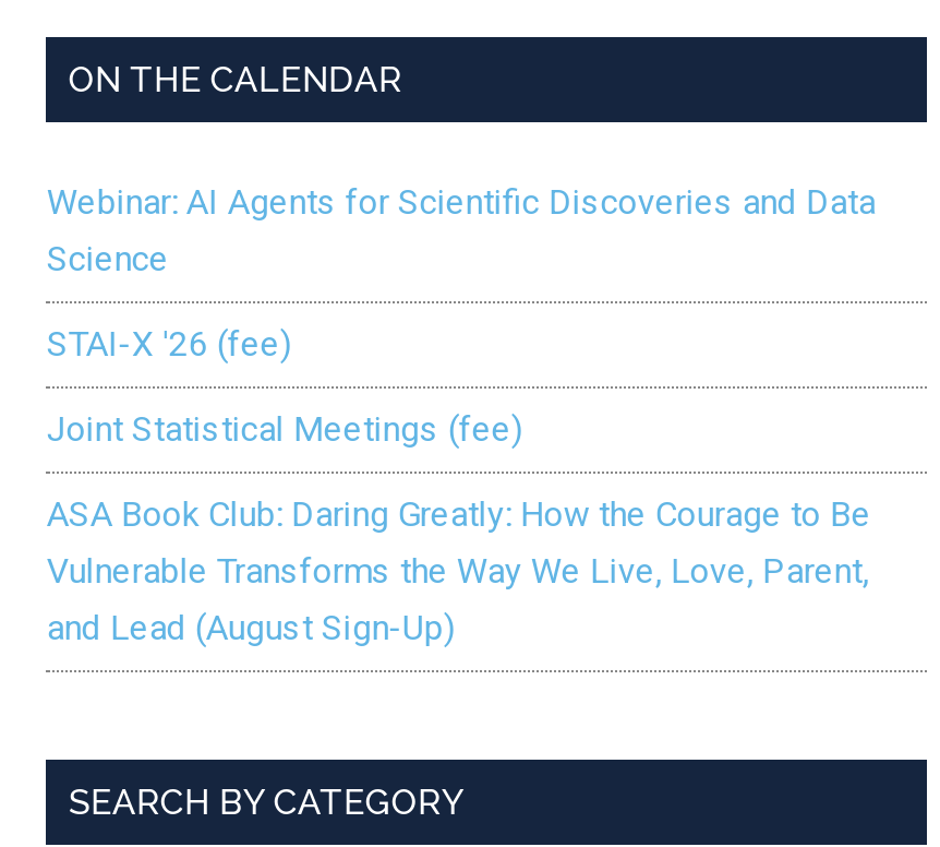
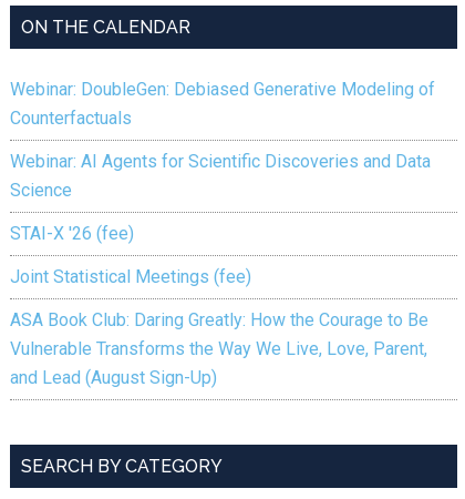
none -> [10,79,436,129] Webinar: DoubleGen: Debiased Generative Modeling of | Counterfactuals

